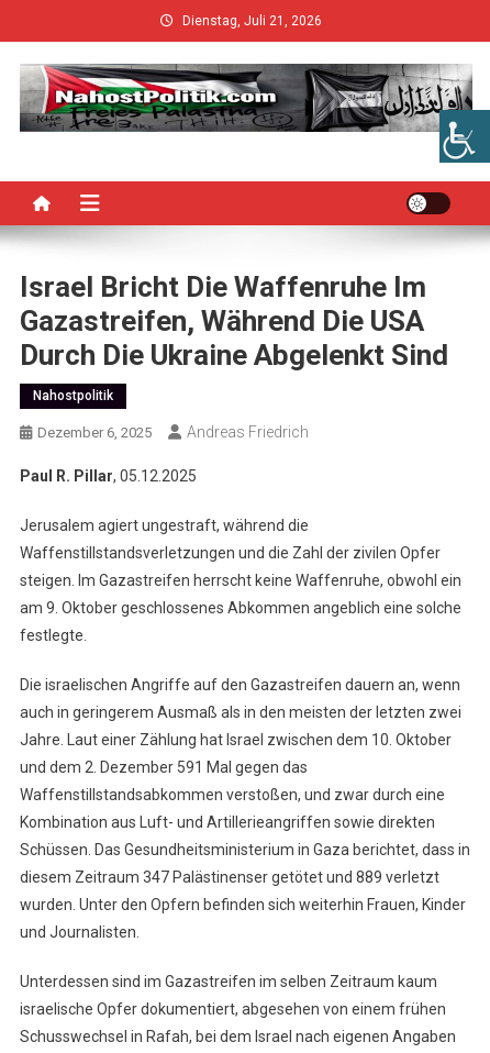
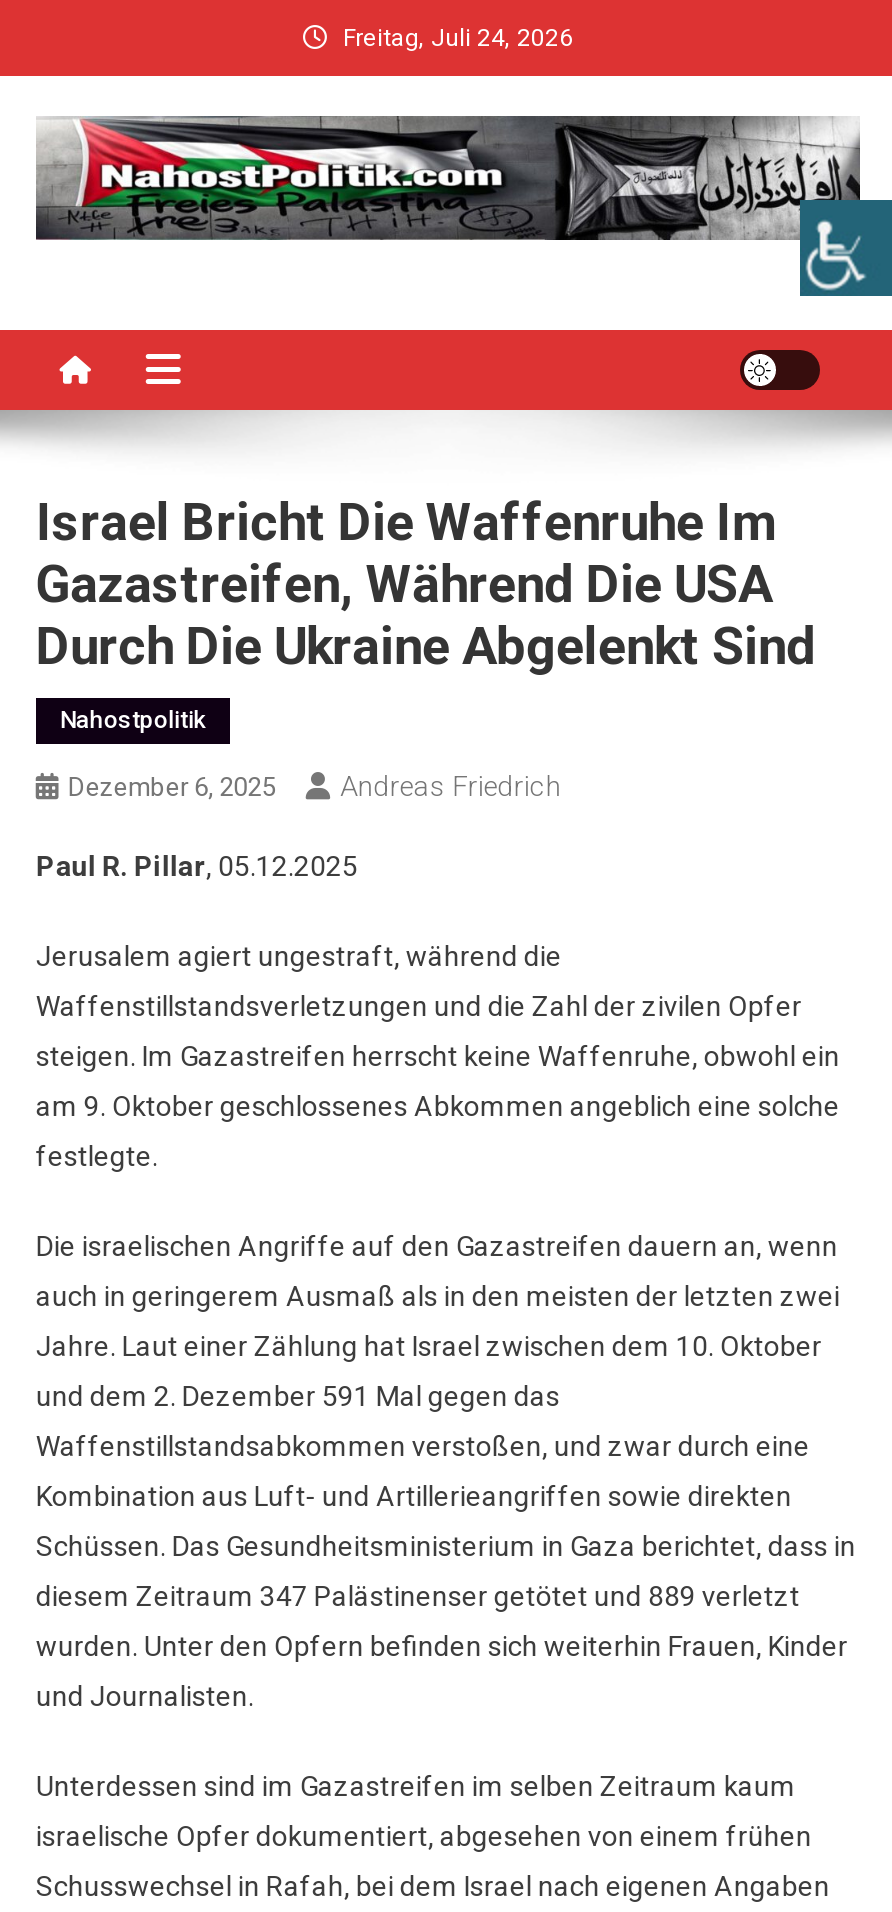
[182,13,321,29] Dienstag, Juli 21, 2026 -> [343,24,573,52] Freitag, Juli 24, 2026

